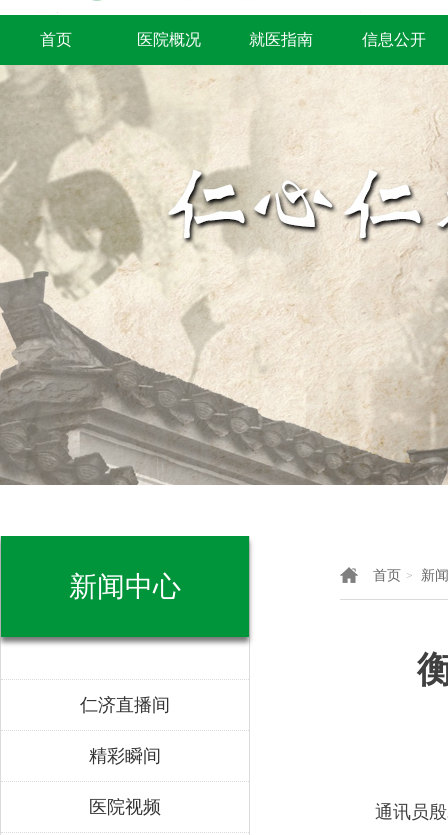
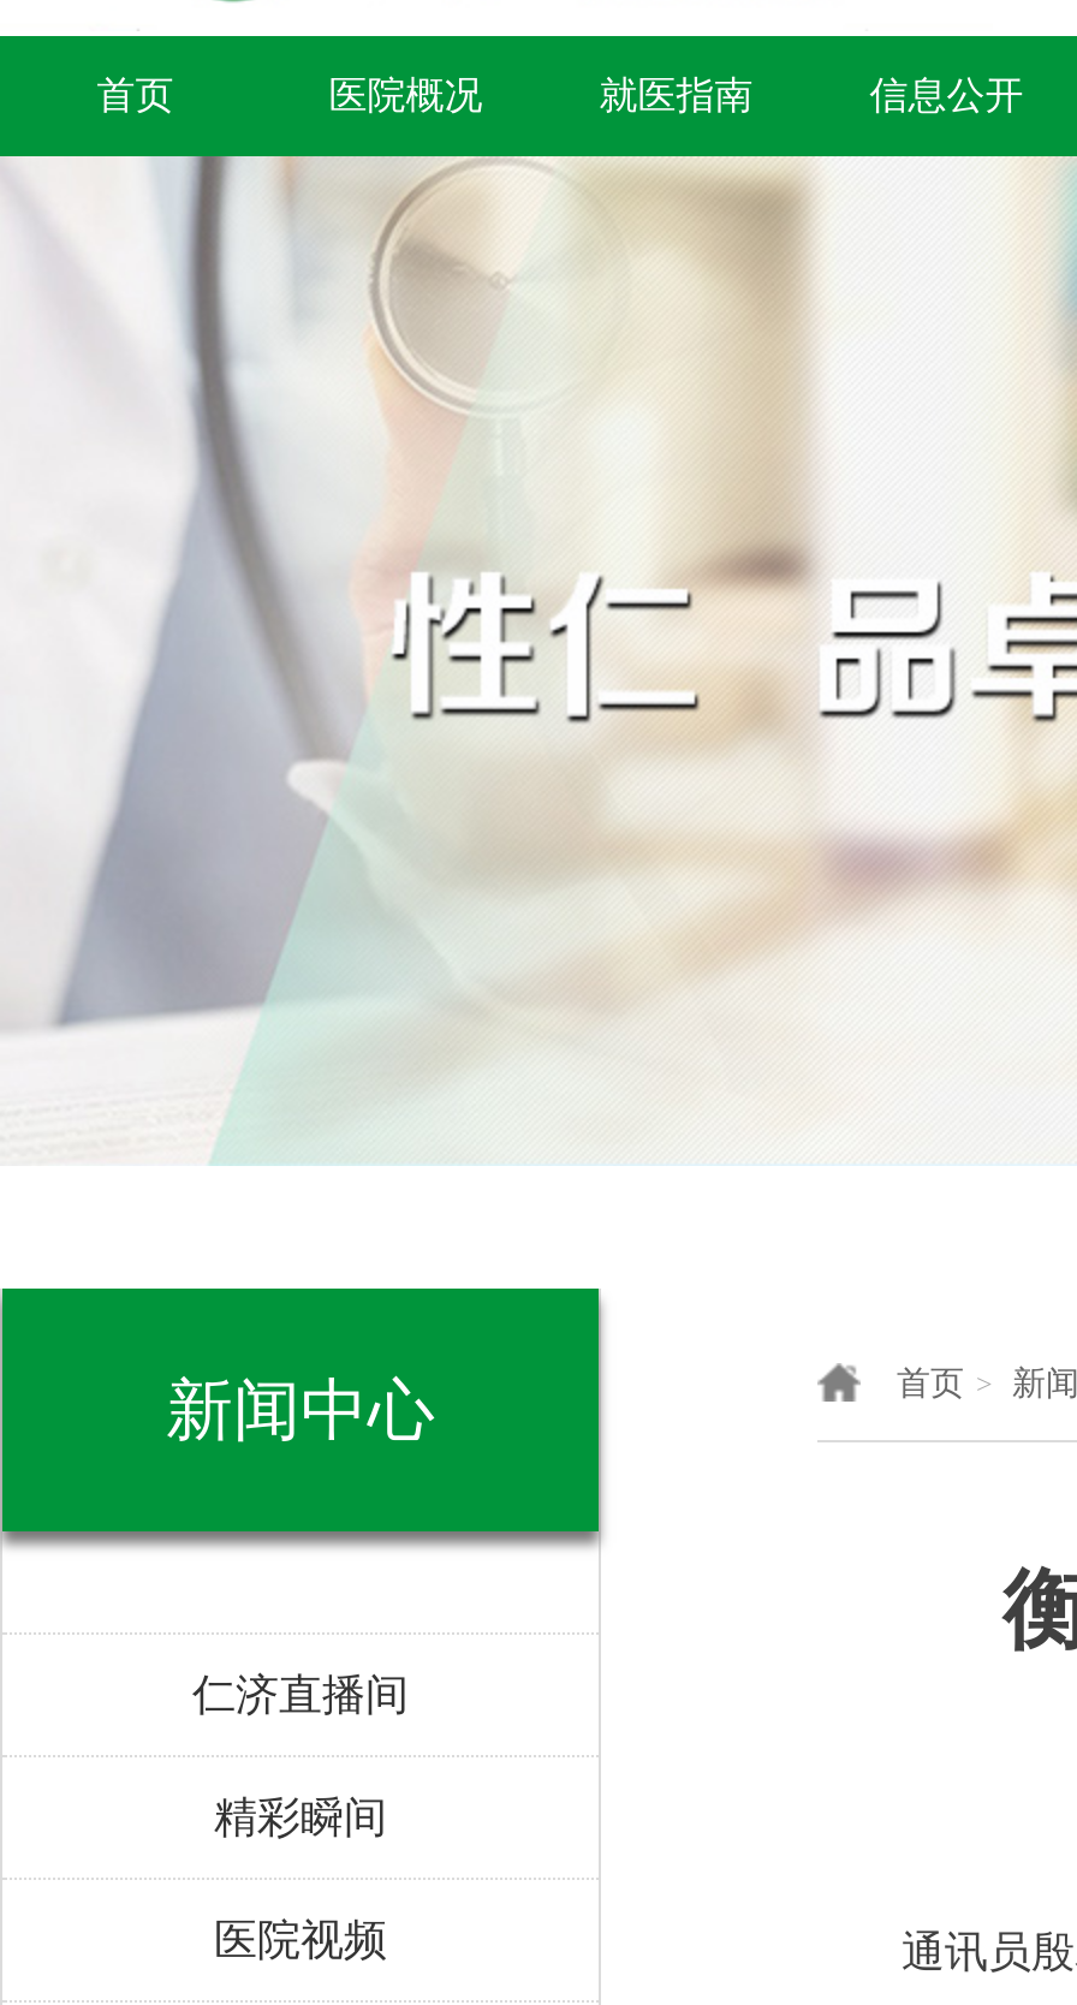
[3,65,445,486] [image] -> [7,156,1070,1166] [image]

